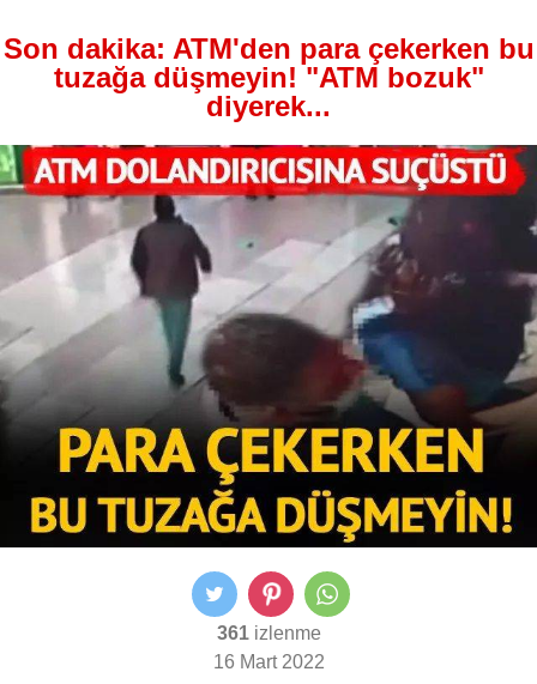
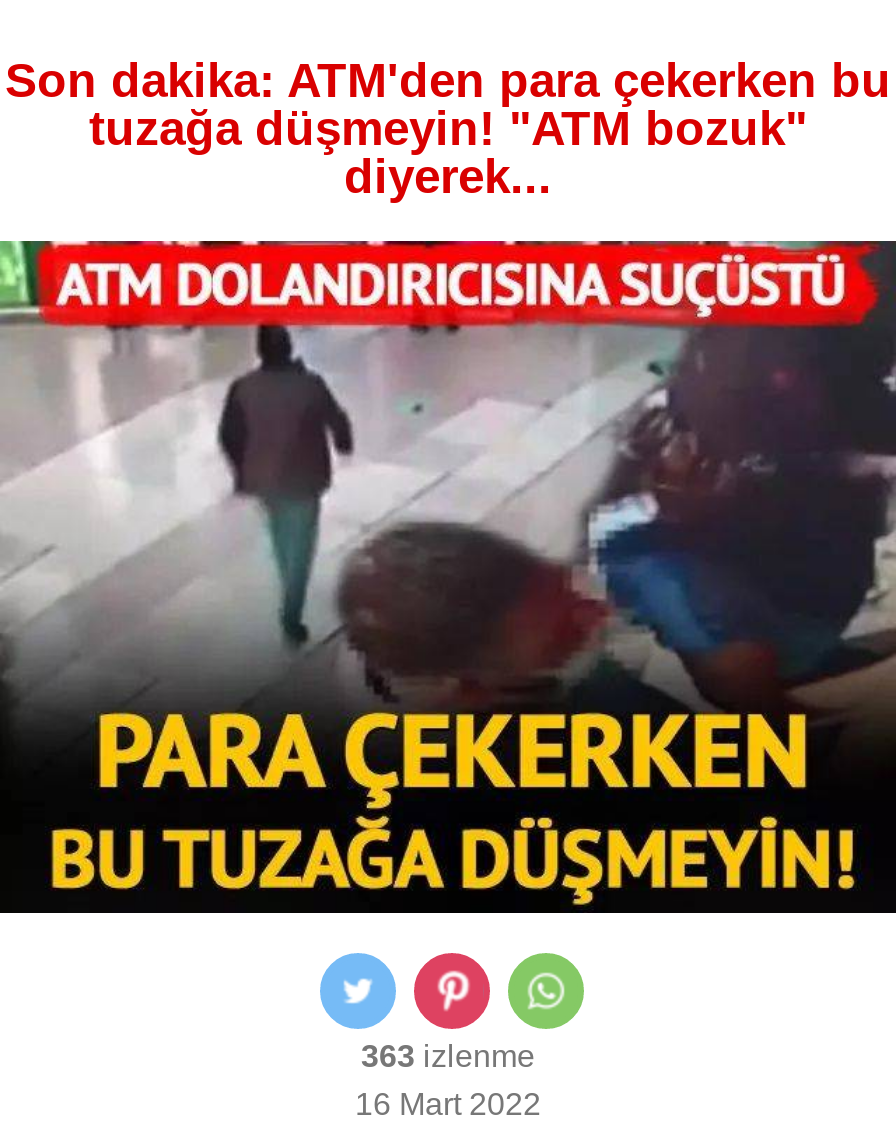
[216,623,321,643] 361 izlenme -> [361,1039,535,1073] 363 izlenme

